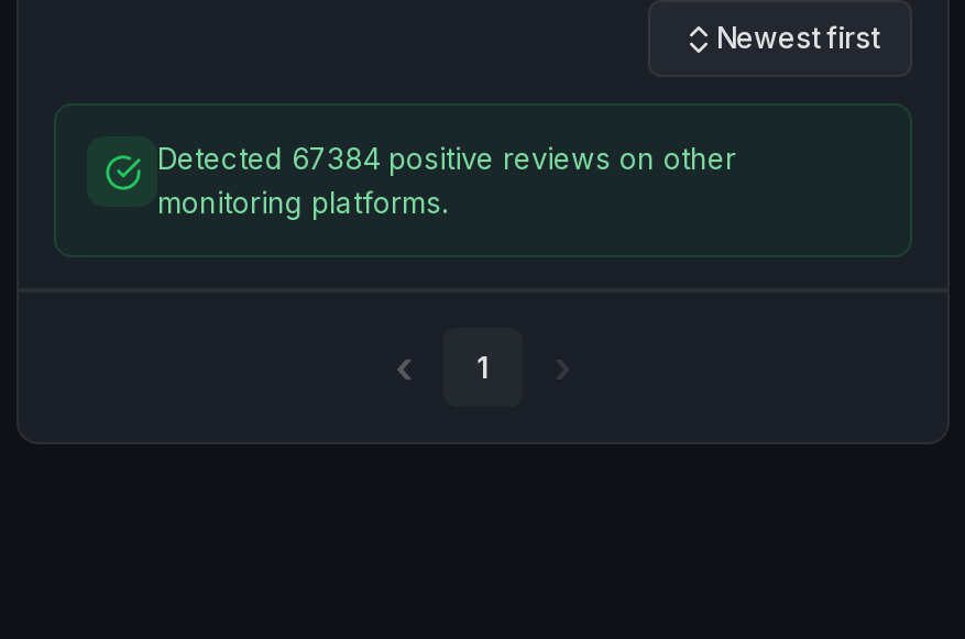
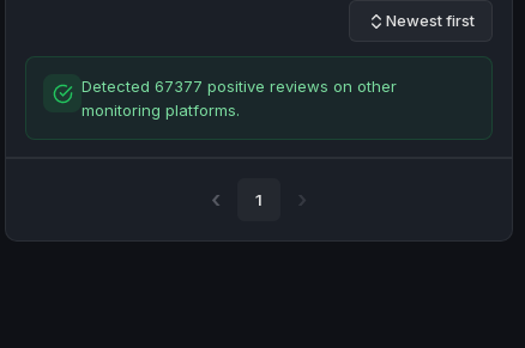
[157,141,736,176] Detected 67384 positive reviews on other -> [82,77,397,96] Detected 67377 positive reviews on other

